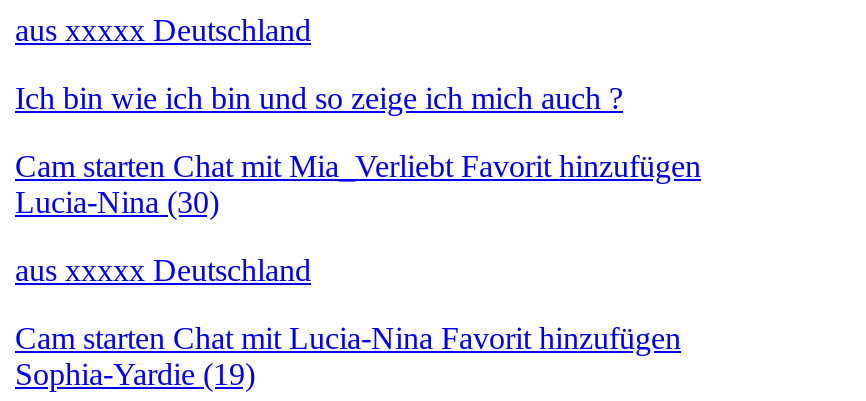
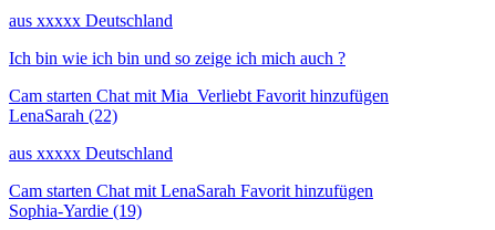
[15,185,219,219] Lucia-Nina (30) -> [9,106,117,125] LenaSarah (22)
[15,321,681,355] Cam starten Chat mit Lucia-Nina Favorit hinzufügen -> [9,181,373,200] Cam starten Chat mit LenaSarah Favorit hinzufügen

